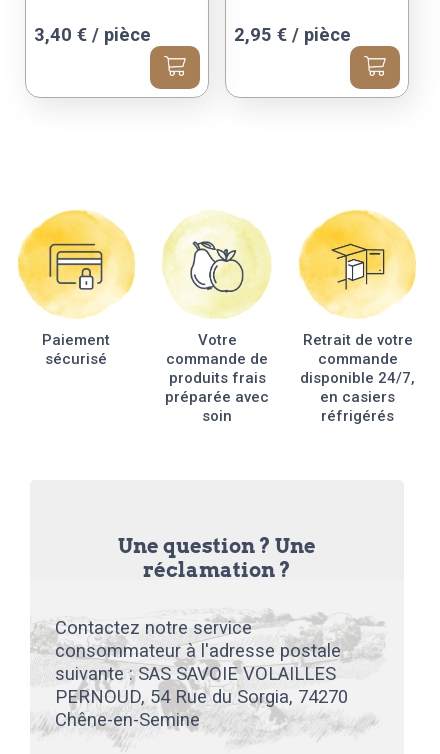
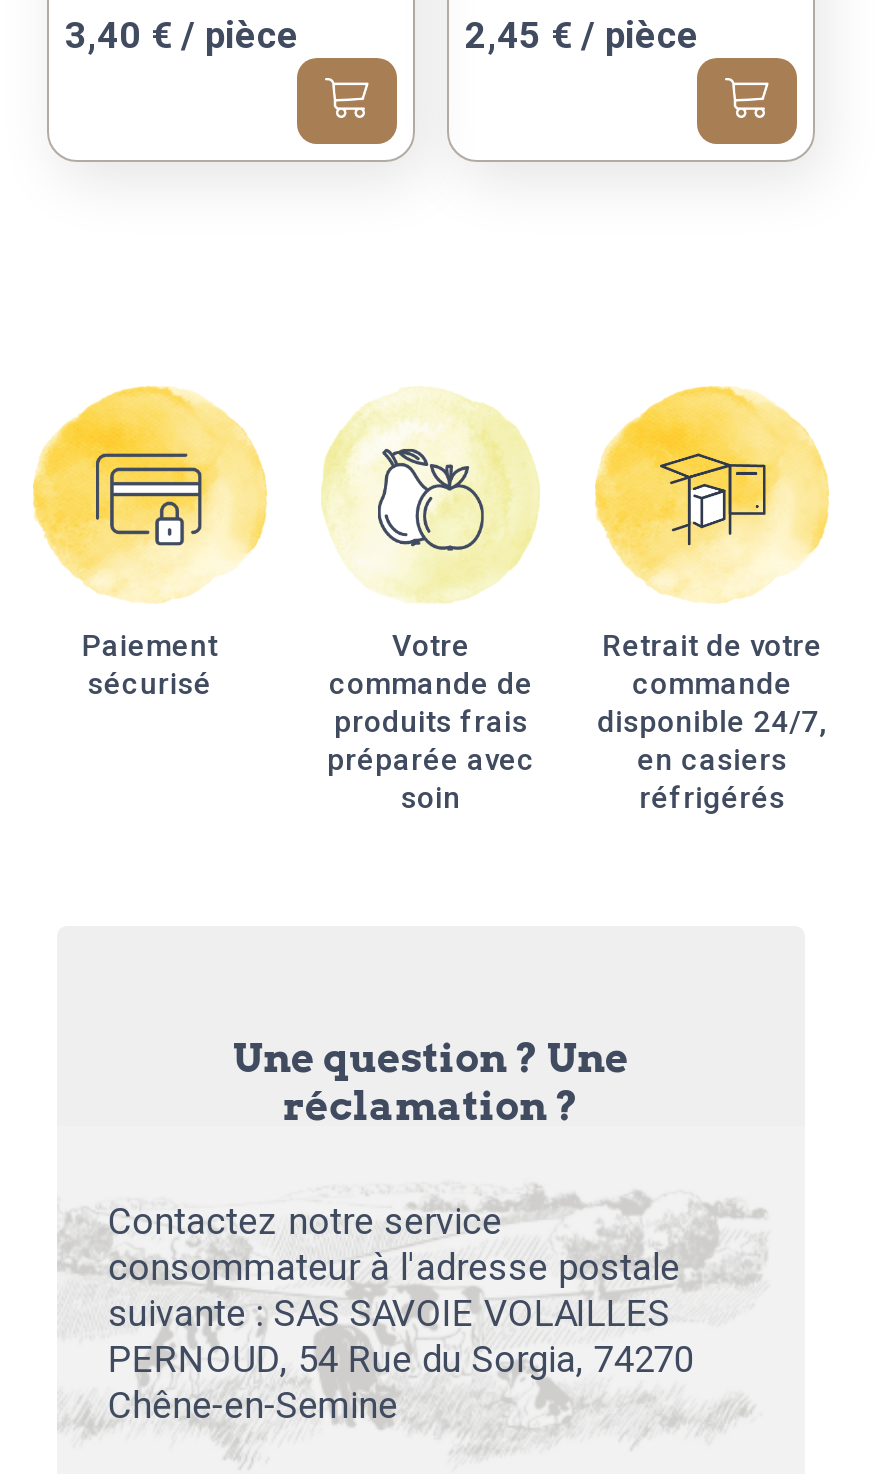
[234,24,351,45] 2,95 €/ pièce -> [465,15,699,57] 2,45 €/ pièce

